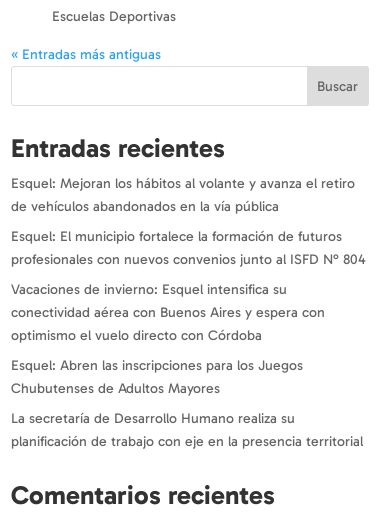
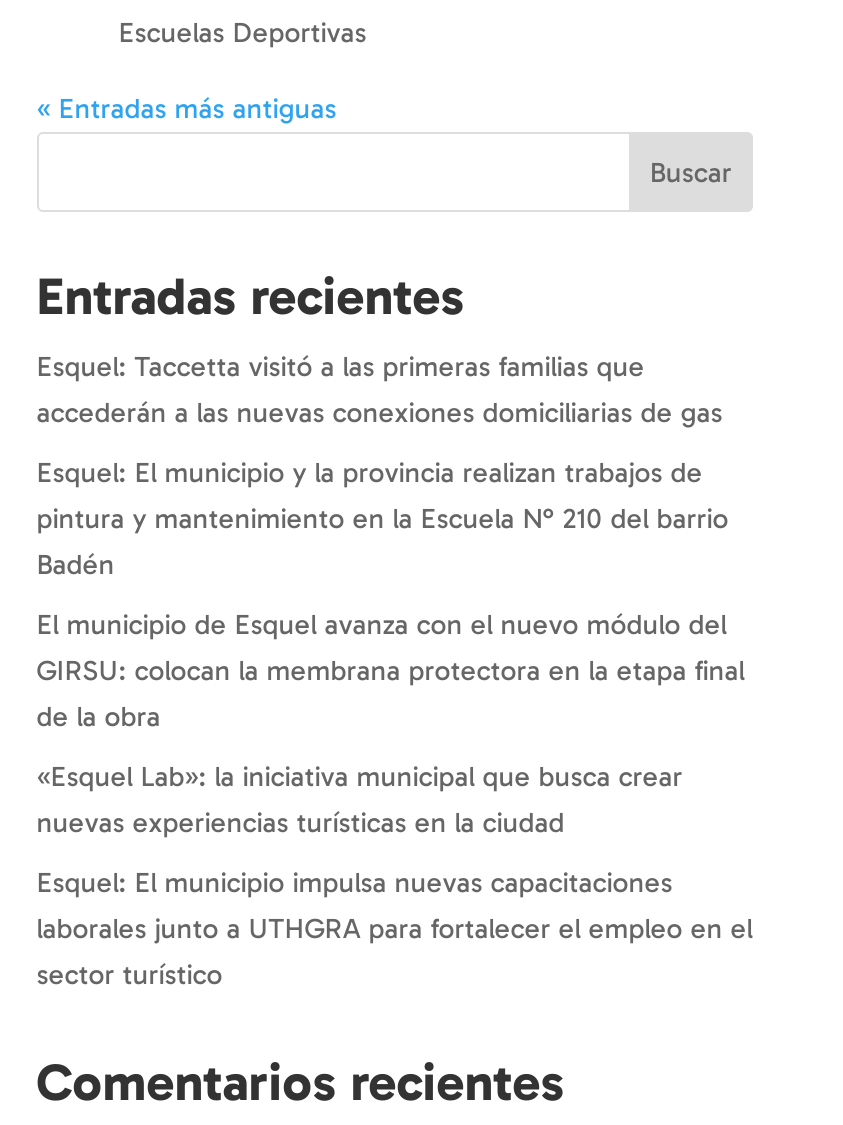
[11,175,355,215] Esquel: Mejoran los hábitos al volante y avanza el retiro | de vehículos abandonados en la vía pública -> [37,351,723,431] Esquel: Taccetta visitó a las primeras familias que | accederán a las nuevas conexiones domiciliarias de gas
[11,228,366,268] Esquel: El municipio fortalece la formación de futuros | profesionales con nuevos convenios junto al ISFD N° 804 -> [37,457,729,583] Esquel: El municipio y la provincia realizan trabajos de | pintura y mantenimiento en la Escuela N° 210 del barrio | Badén
[11,281,325,344] Vacaciones de invierno: Esquel intensifica su | conectividad aérea con Buenos Aires y espera con | optimismo el vuelo directo con Córdoba -> [37,609,745,735] El municipio de Esquel avanza con el nuevo módulo del | GIRSU: colocan la membrana protectora en la etapa final | de la obra
[11,357,303,397] Esquel: Abren las inscripciones para los Juegos | Chubutenses de Adultos Mayores -> [37,761,683,841] «Esquel Lab»: la iniciativa municipal que busca crear | nuevas experiencias turísticas en la ciudad
[11,410,363,450] La secretaría de Desarrollo Humano realiza su | planificación de trabajo con eje en la presencia territorial -> [37,867,753,993] Esquel: El municipio impulsa nuevas capacitaciones | laborales junto a UTHGRA para fortalecer el empleo en el | sector turístico

